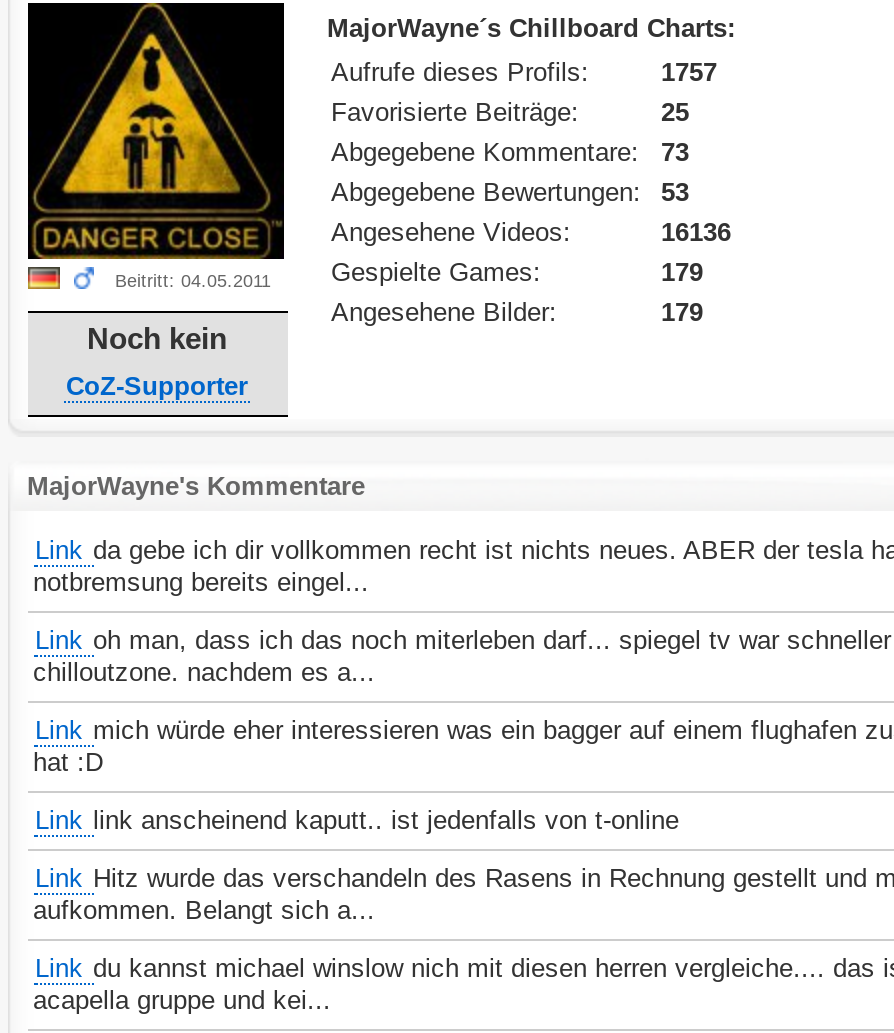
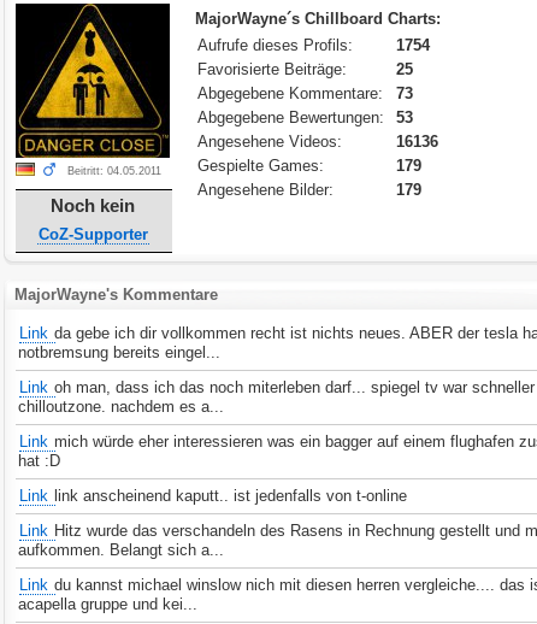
[661,57,717,87] 1757 -> [397,36,430,54] 1754

